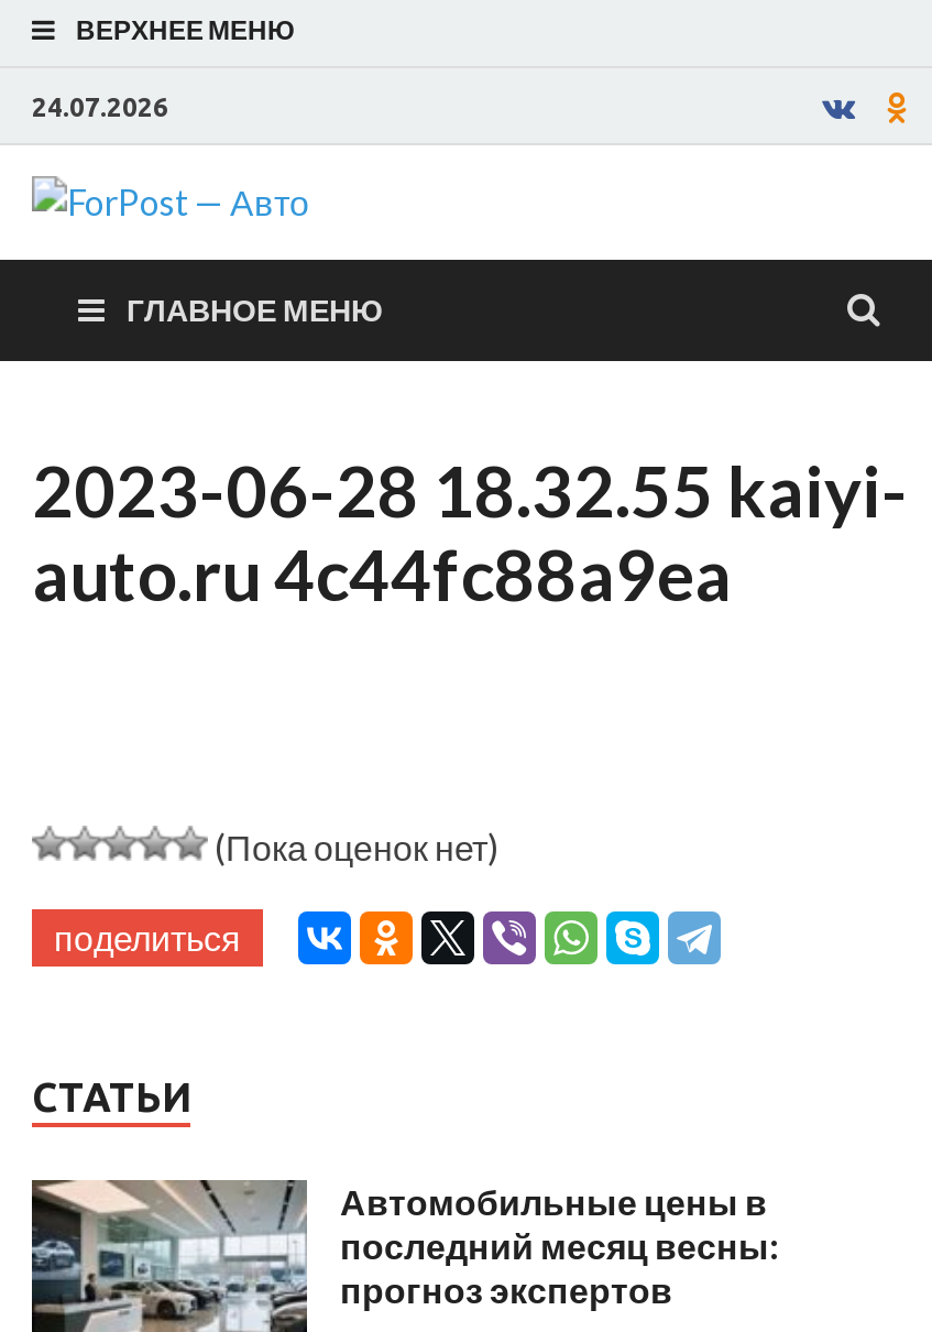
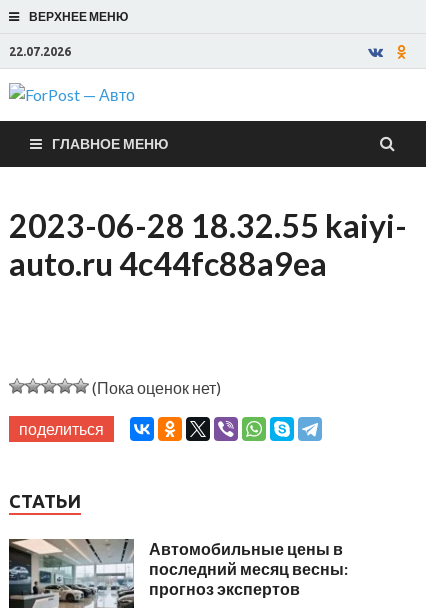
[32,91,168,120] 24.07.2026 -> [9,44,71,57] 22.07.2026

